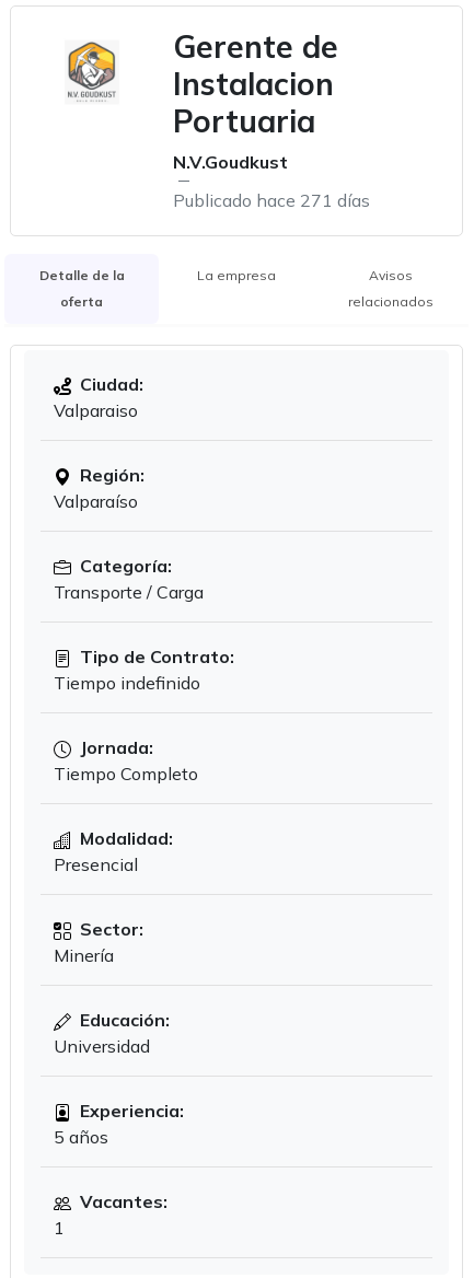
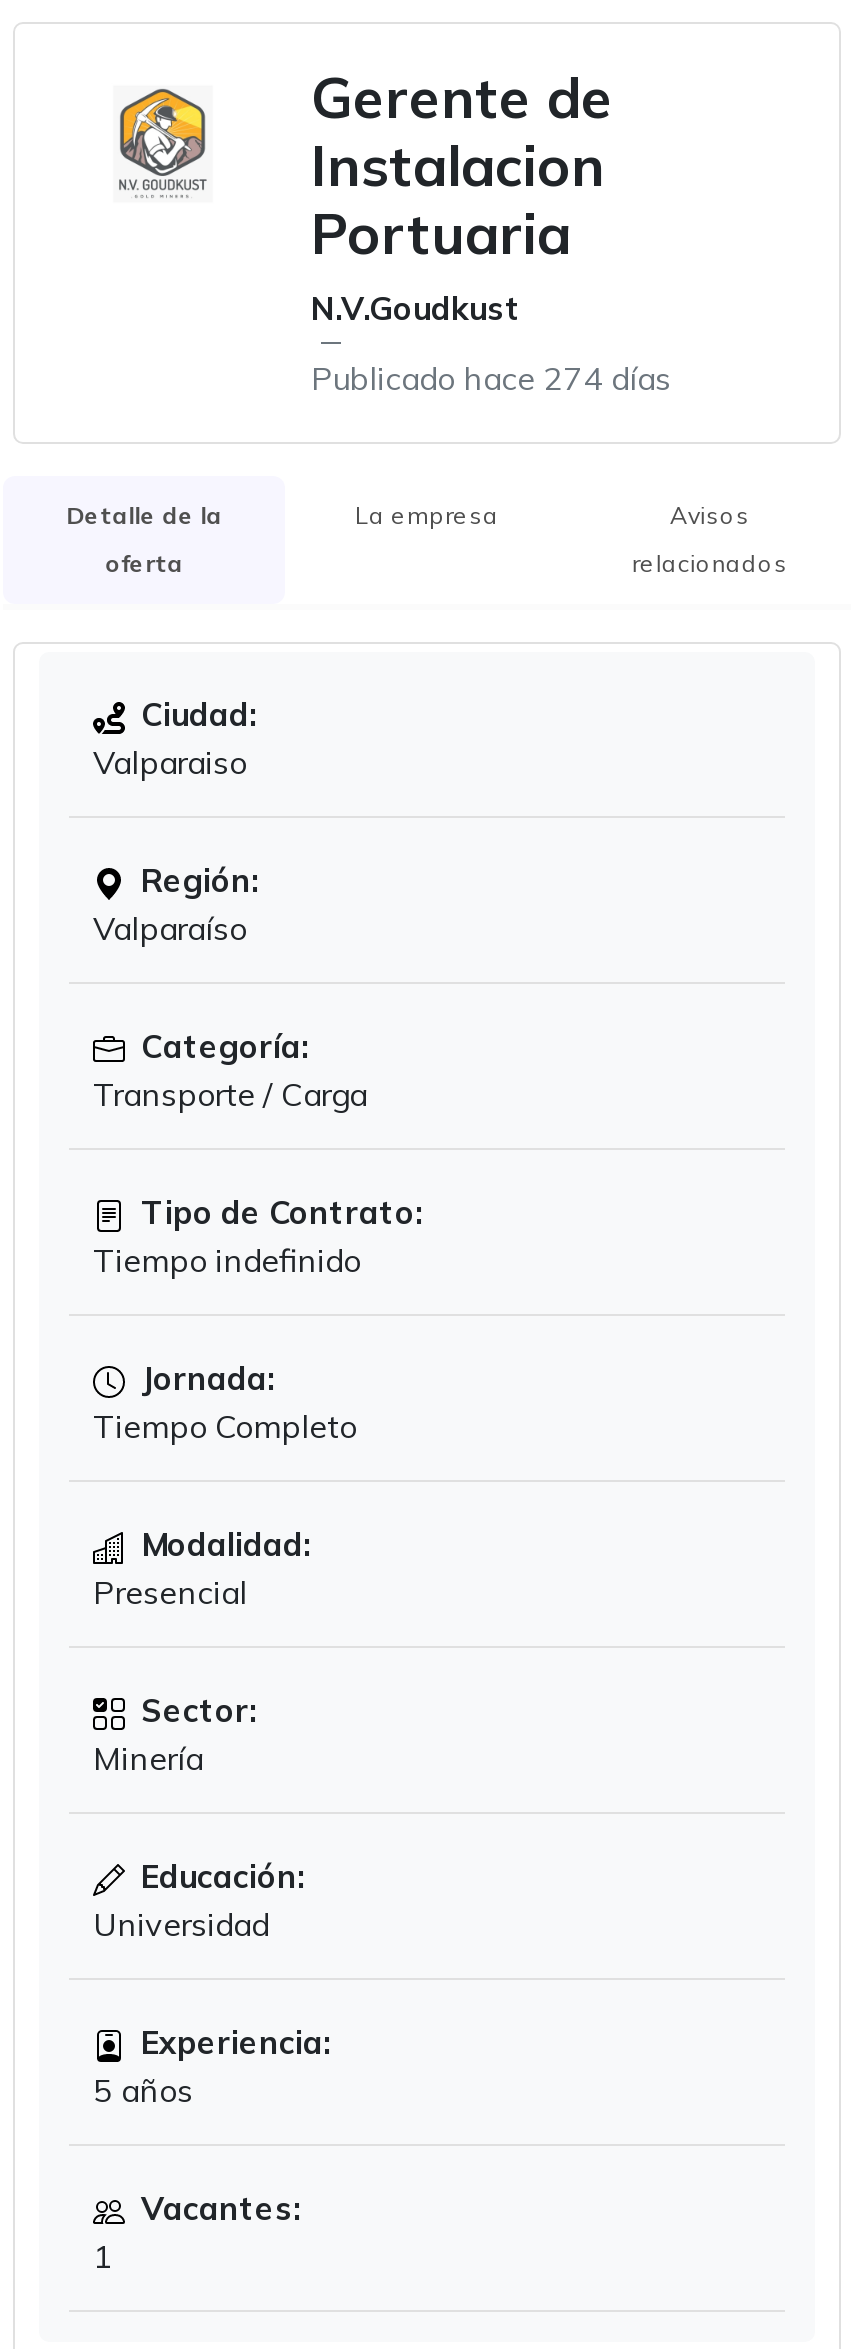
[173,189,370,211] Publicado hace 271 días -> [311,358,671,398] Publicado hace 274 días

